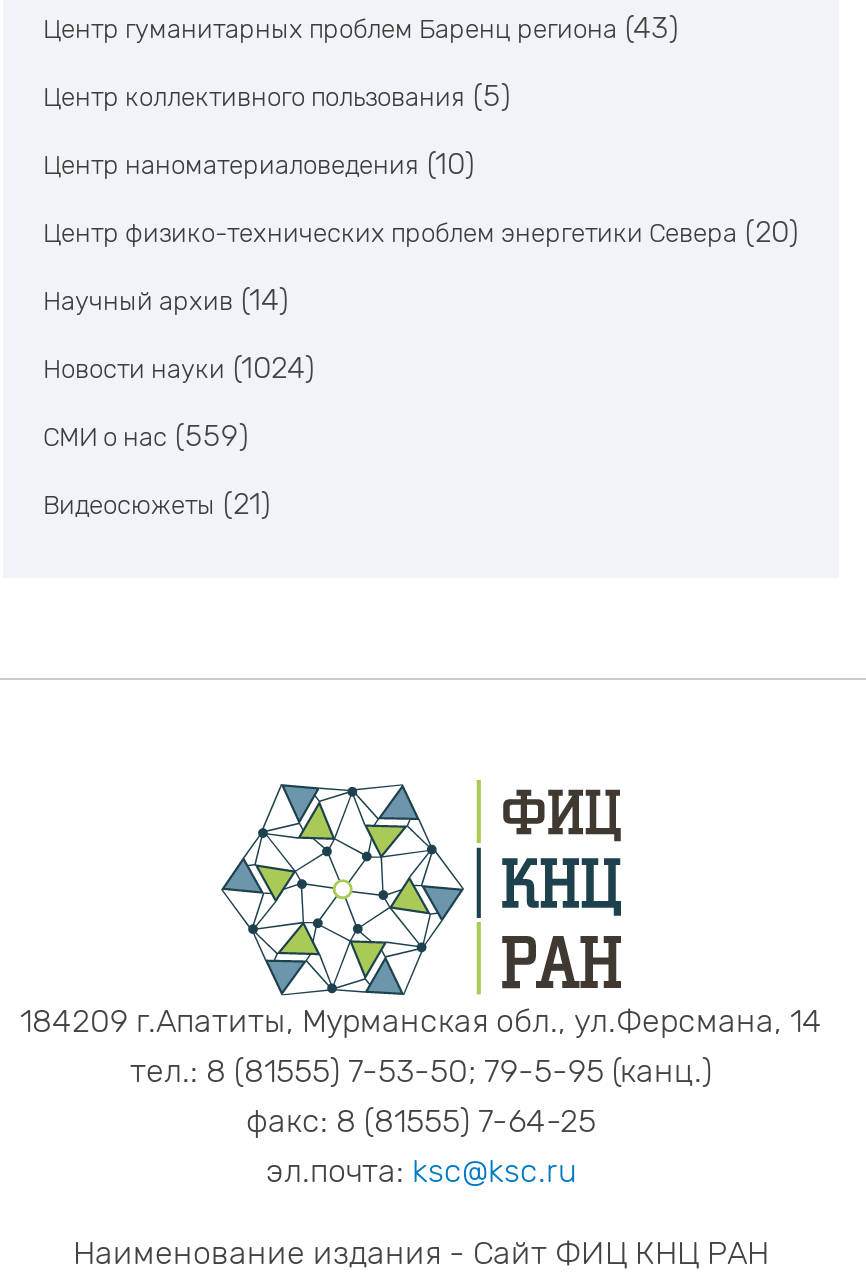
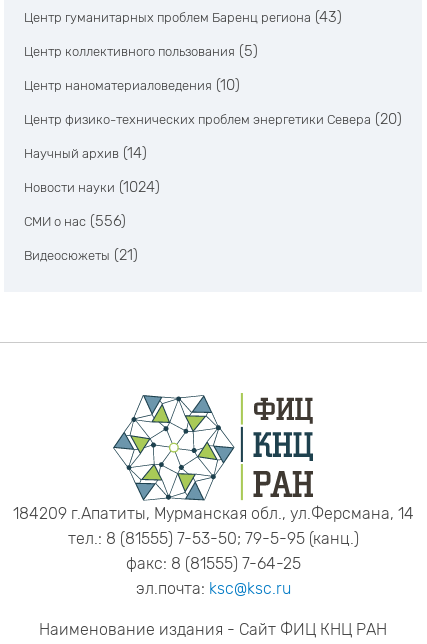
[43,418,249,454] СМИ о нас (559) -> [24,212,126,230] СМИ о нас (556)

